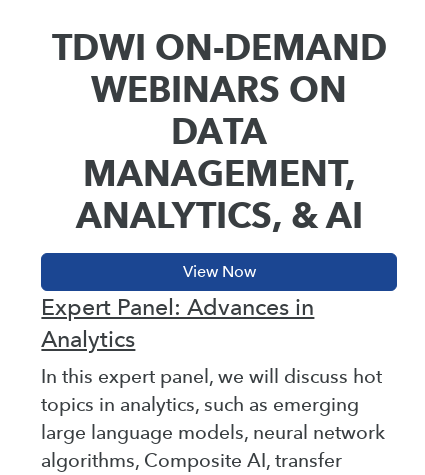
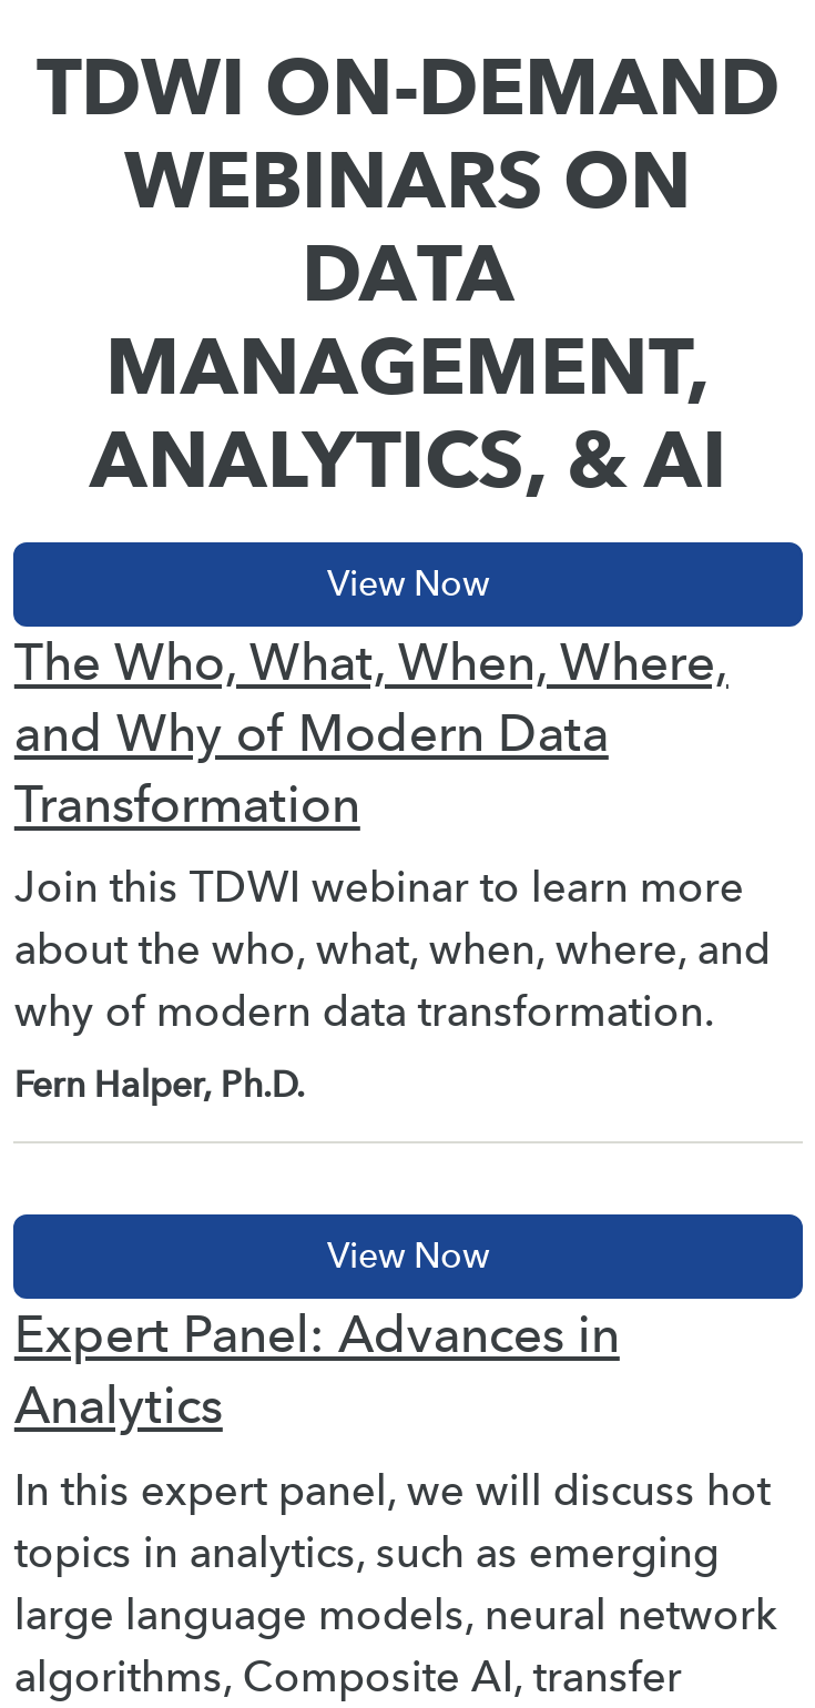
none -> [14,630,770,1106] The Who, What, When, Where, | and Why of Modern Data | Transformation | Join this TDWI webinar to learn more | about the who, what, when, where, and | why of modern data transformation. | Fern Halper, Ph.D.

